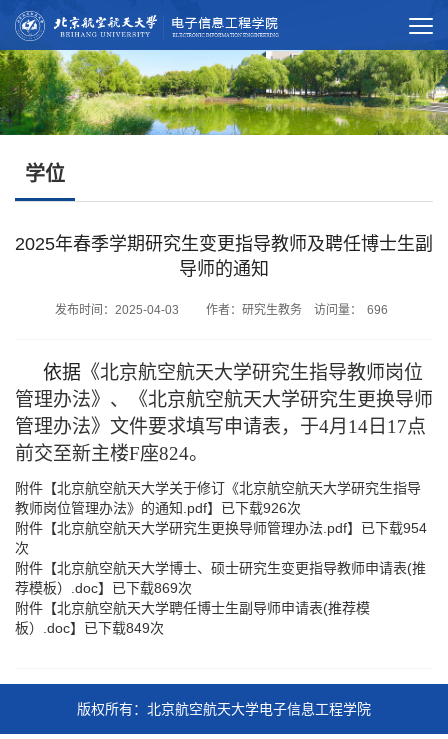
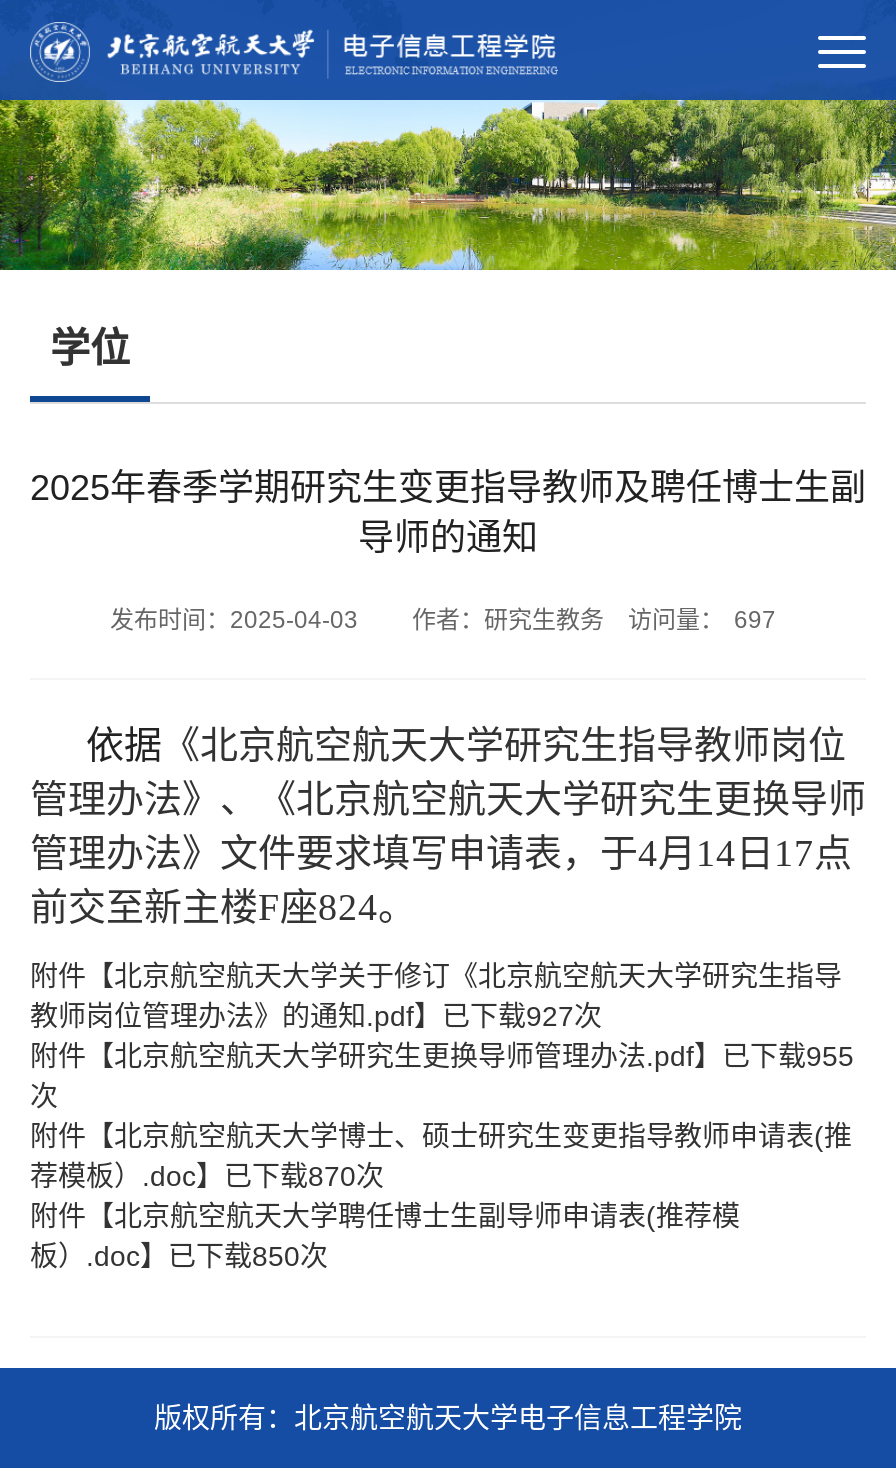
[55,303,388,317] 发布时间：2025-04-03 作者：研究生教务 访问量： 696 -> [110,607,776,635] 发布时间：2025-04-03 作者：研究生教务 访问量： 697
[15,500,301,516] 教师岗位管理办法》的通知.pdf】已下载926次 -> [30,1001,602,1033] 教师岗位管理办法》的通知.pdf】已下载927次
[15,520,427,536] 附件【北京航空航天大学研究生更换导师管理办法.pdf】已下载954 -> [30,1041,854,1073] 附件【北京航空航天大学研究生更换导师管理办法.pdf】已下载955
[15,580,192,596] 荐模板）.doc】已下载869次 -> [30,1161,384,1193] 荐模板）.doc】已下载870次
[15,620,164,636] 板）.doc】已下载849次 -> [30,1241,328,1273] 板）.doc】已下载850次

